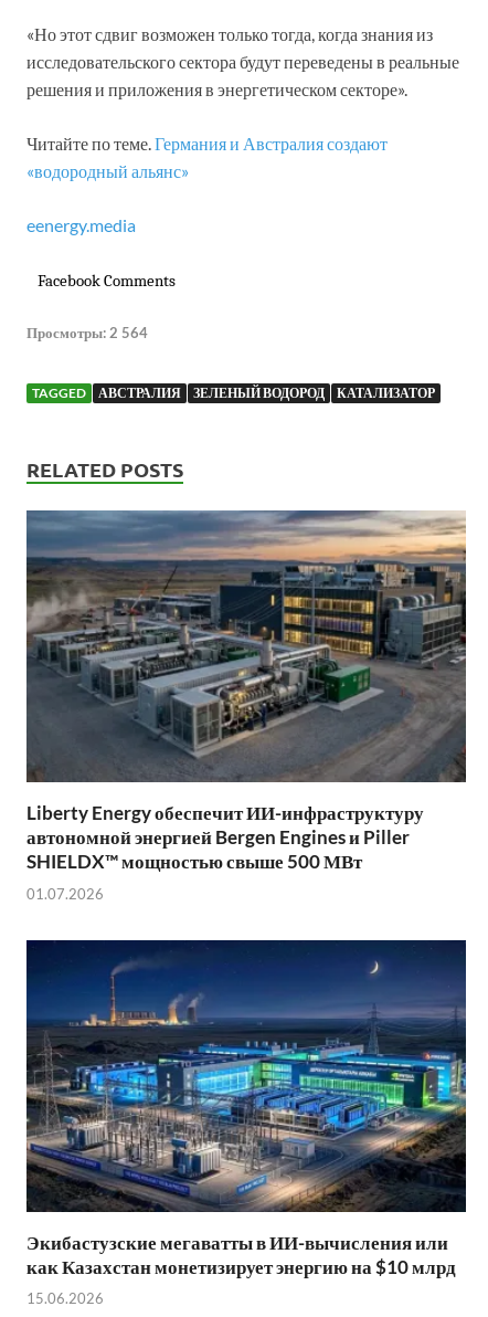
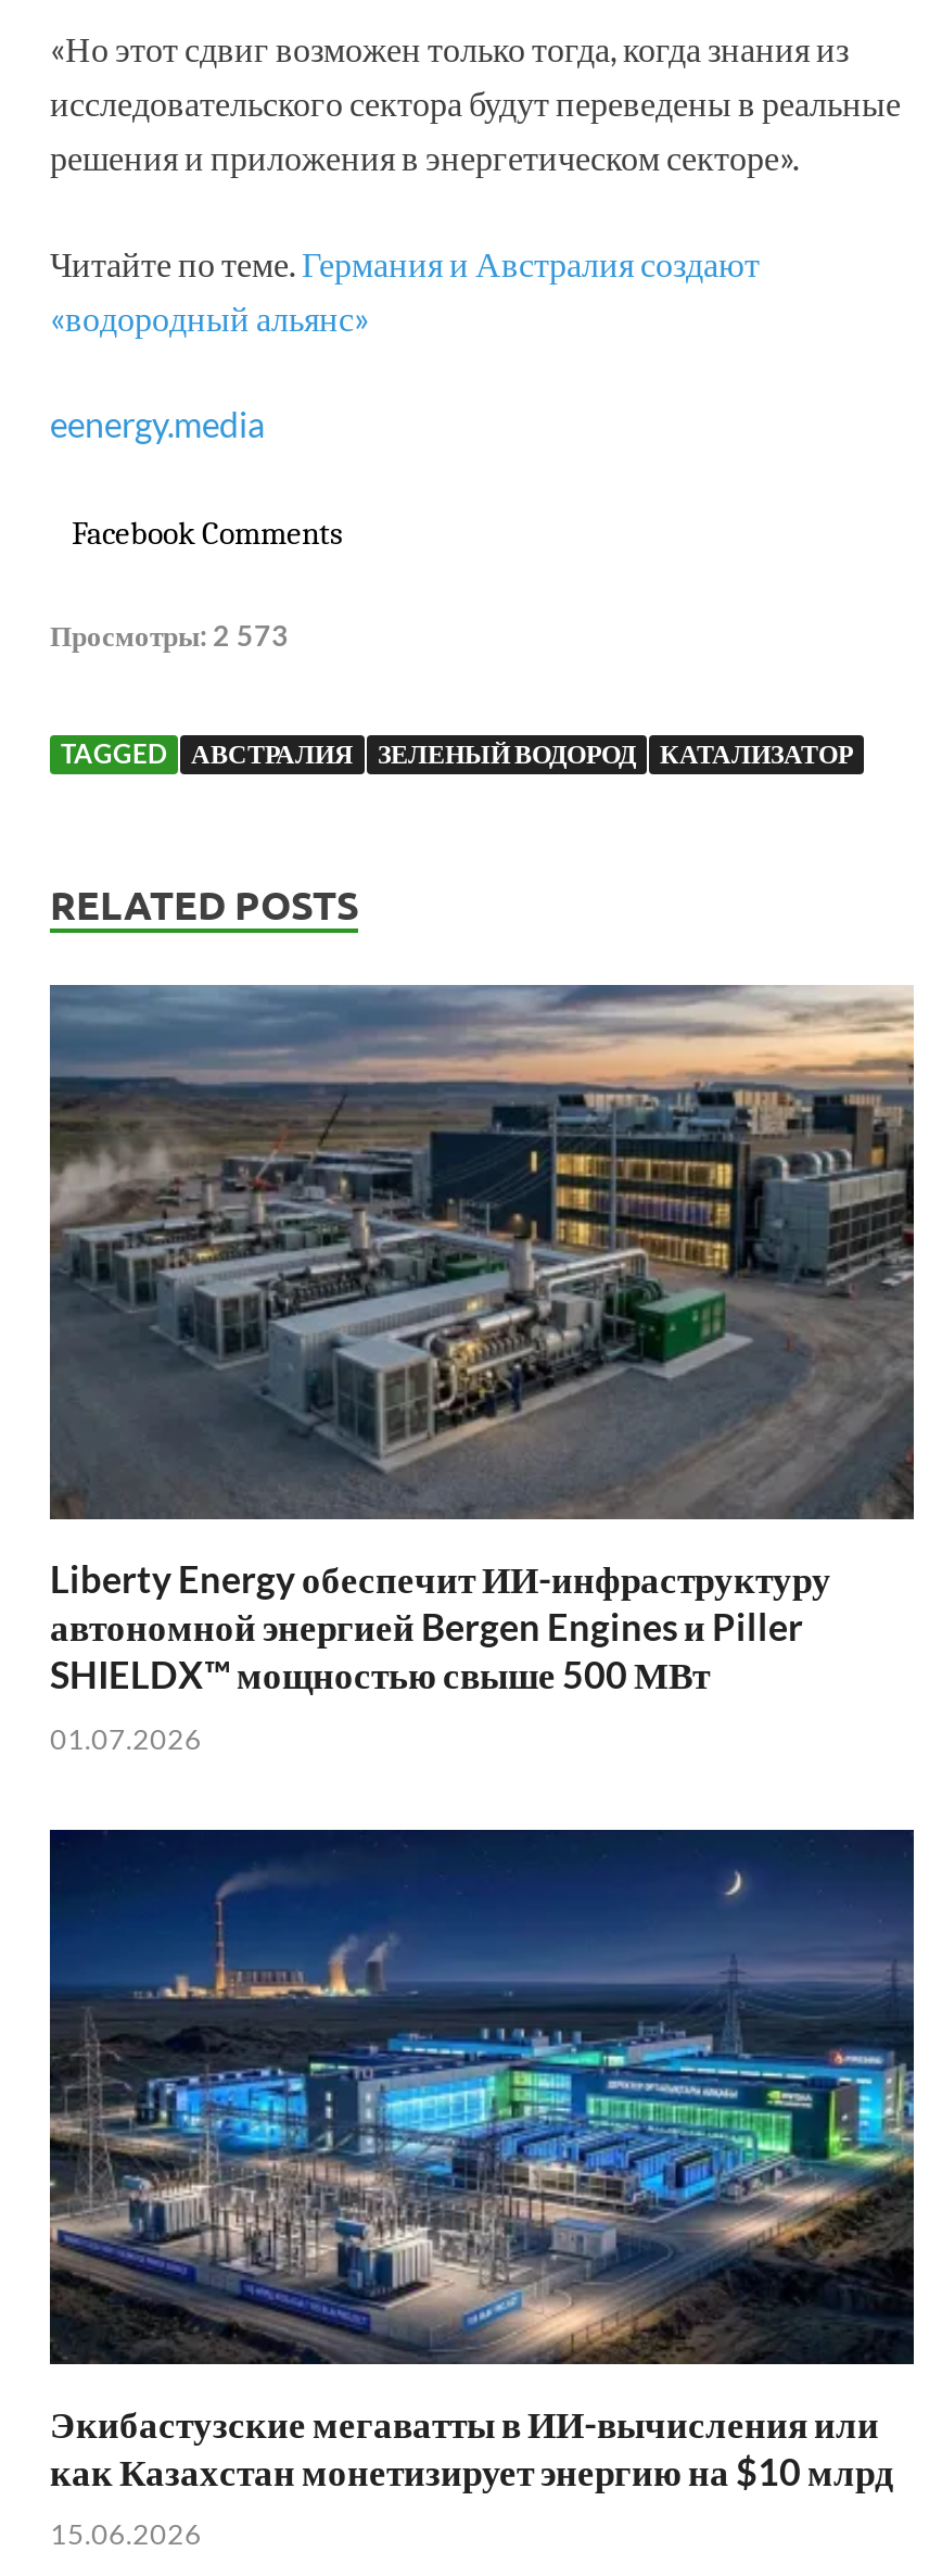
[26,324,148,342] Просмотры: 2 564 -> [50,619,289,653] Просмотры: 2 573

